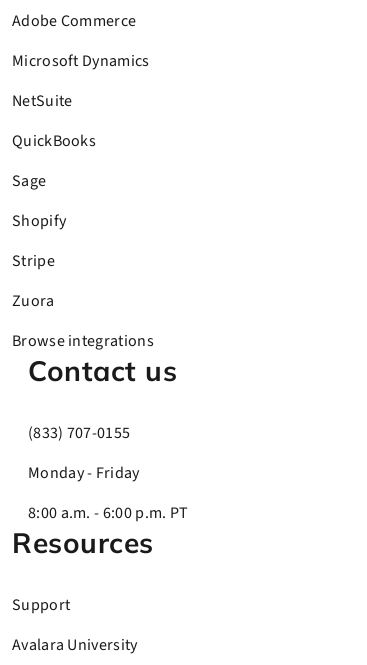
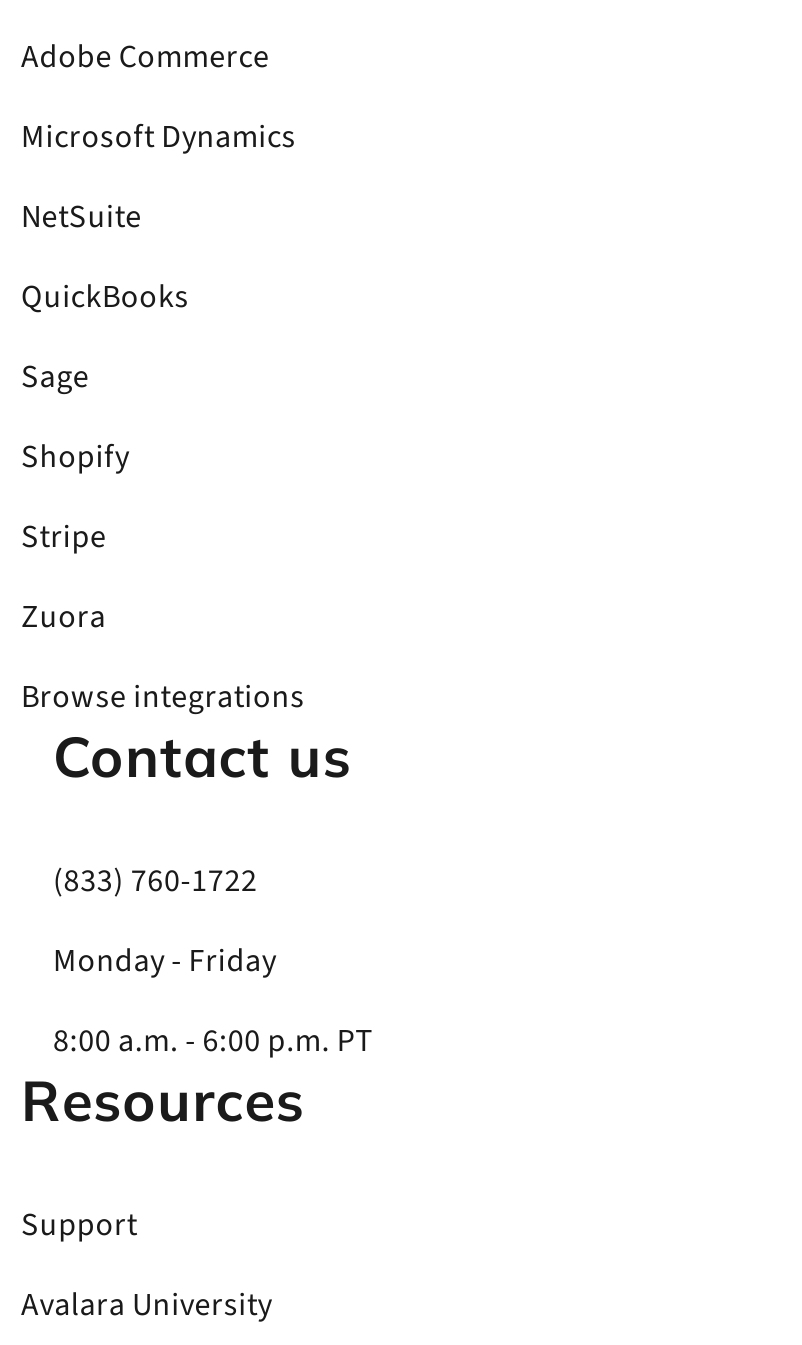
[28,422,130,444] (833) 707-0155 -> [53,859,258,903] (833) 760-1722

